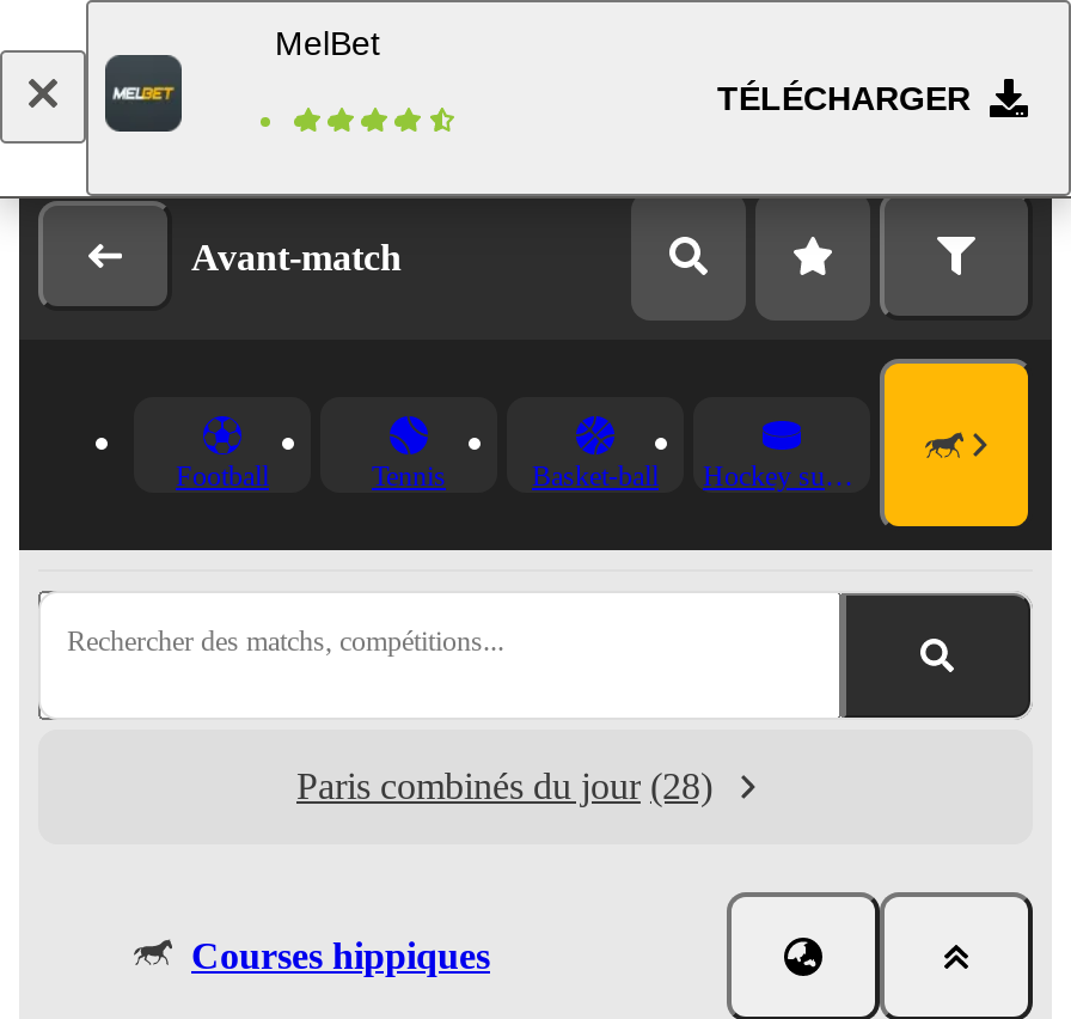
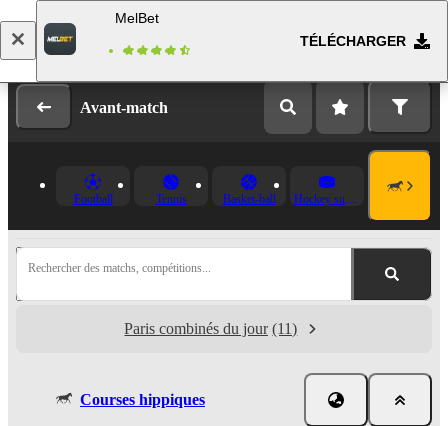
[296,765,712,806] Paris combinés du jour (28) -> [124,320,297,337] Paris combinés du jour (11)

